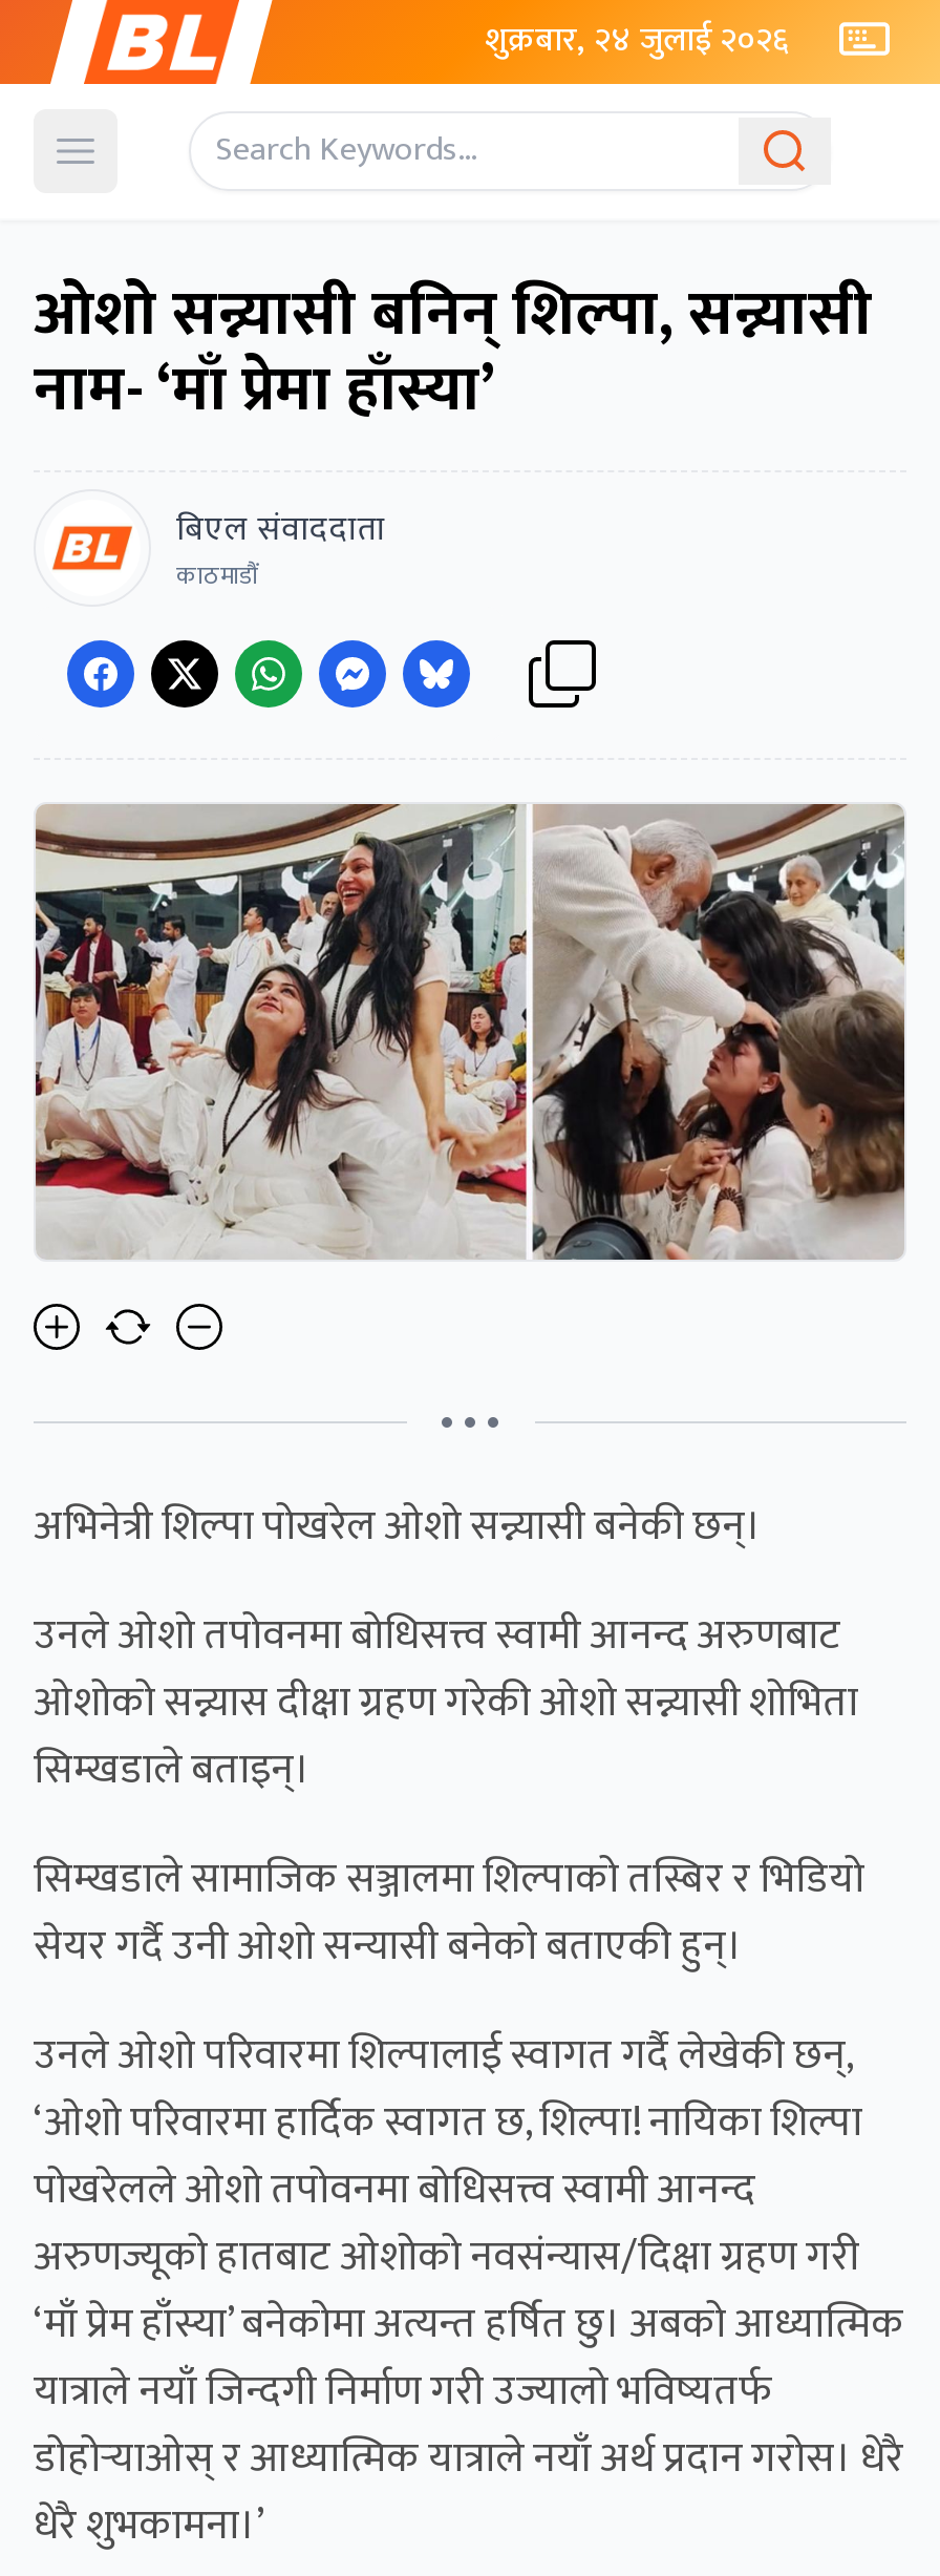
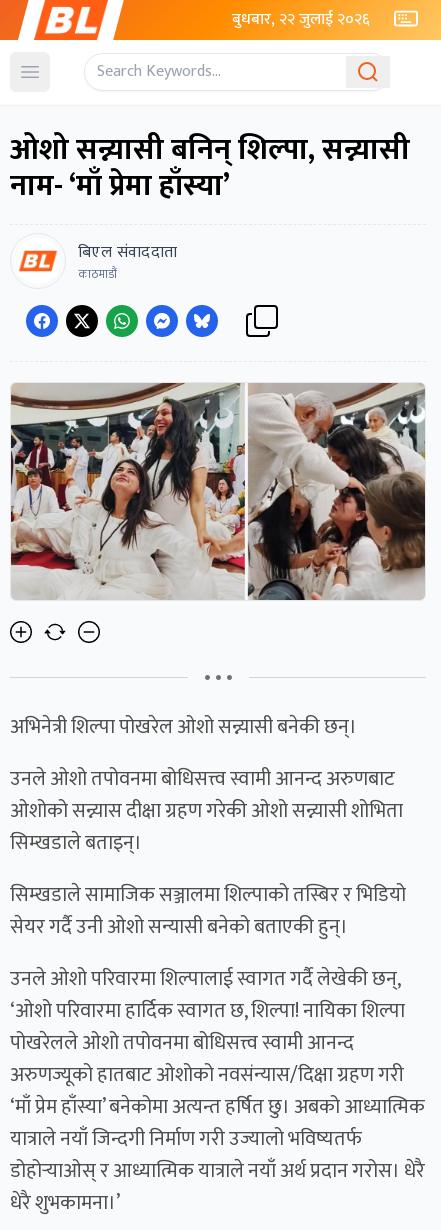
[485,13,789,69] शुक्रबार, २४ जुलाई २०२६ -> [232,6,370,33] बुधबार, २२ जुलाई २०२६

